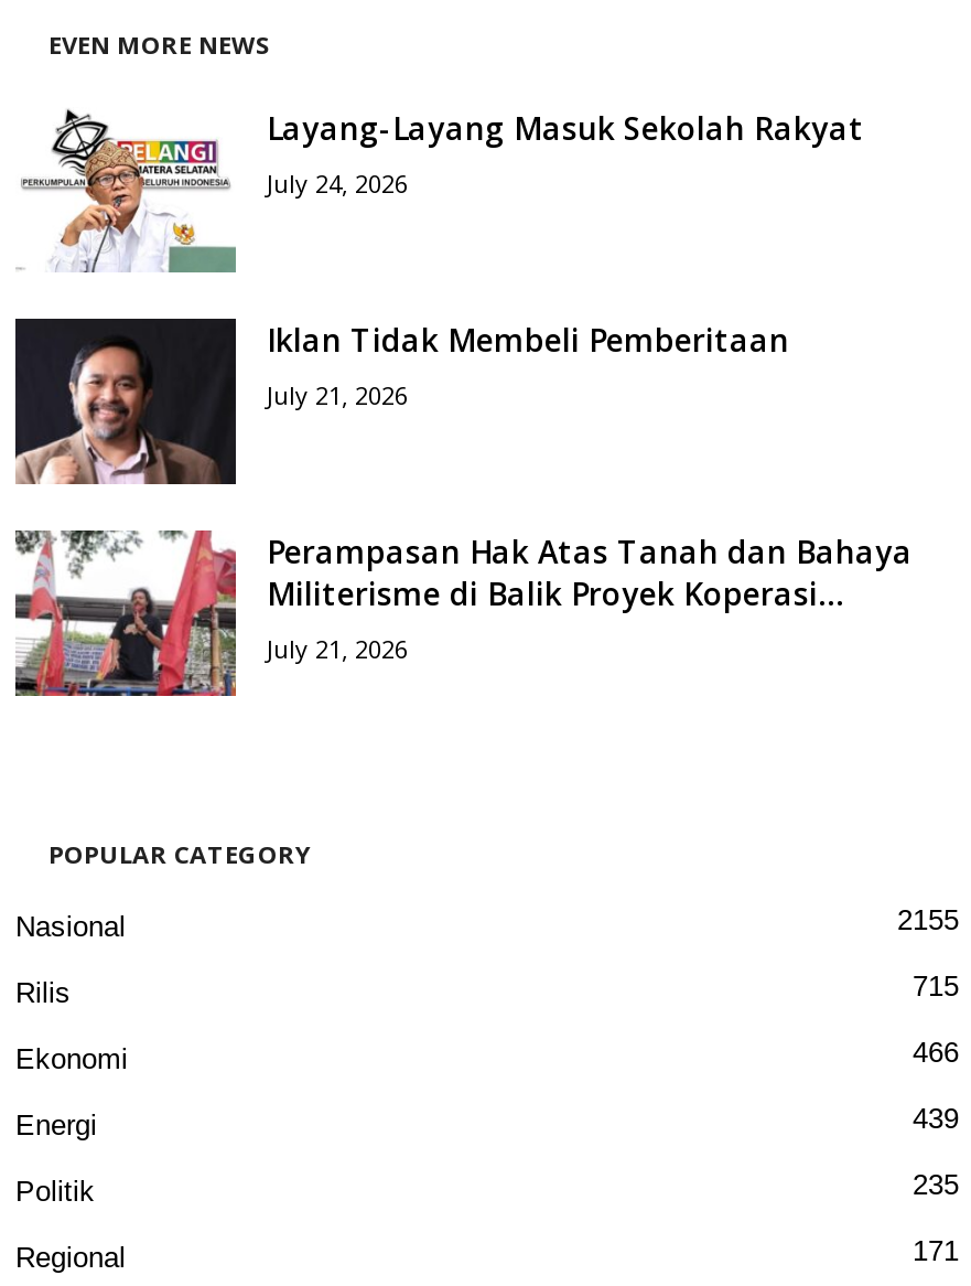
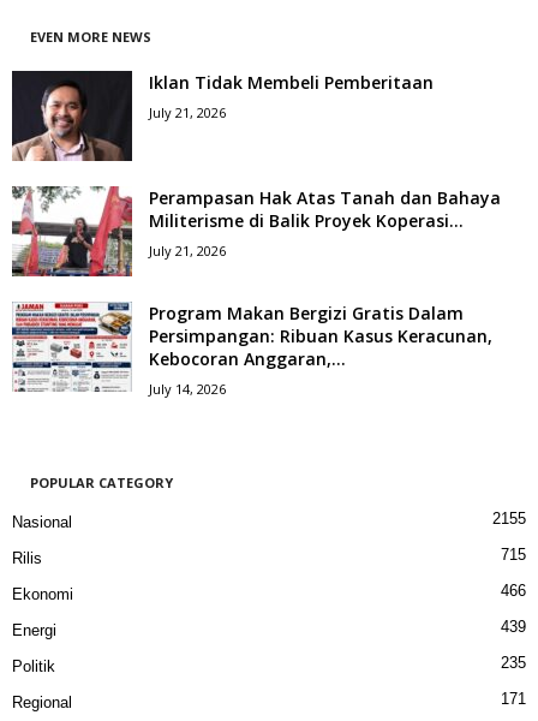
[20,107,864,271] [image] | Layang-Layang Masuk Sekolah Rakyat | July 24, 2026 -> none
moved [15,319,913,665] -> [12,70,501,259]: [image] | Iklan Tidak Membeli Pemberitaan | July 21, 2026 | Perampasan Hak Atas Tanah dan Bahaya | Militerisme di Balik Proyek Koperasi... | July 21, 2026
none -> [11,301,492,397] [image] | Program Makan Bergizi Gratis Dalam | Persimpangan: Ribuan Kasus Keracunan, | Kebocoran Anggaran,... | July 14, 2026

